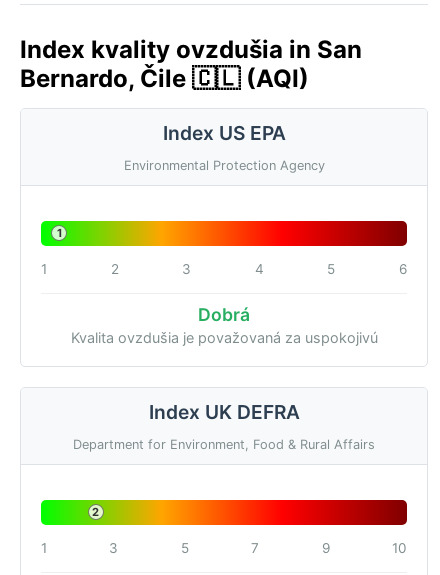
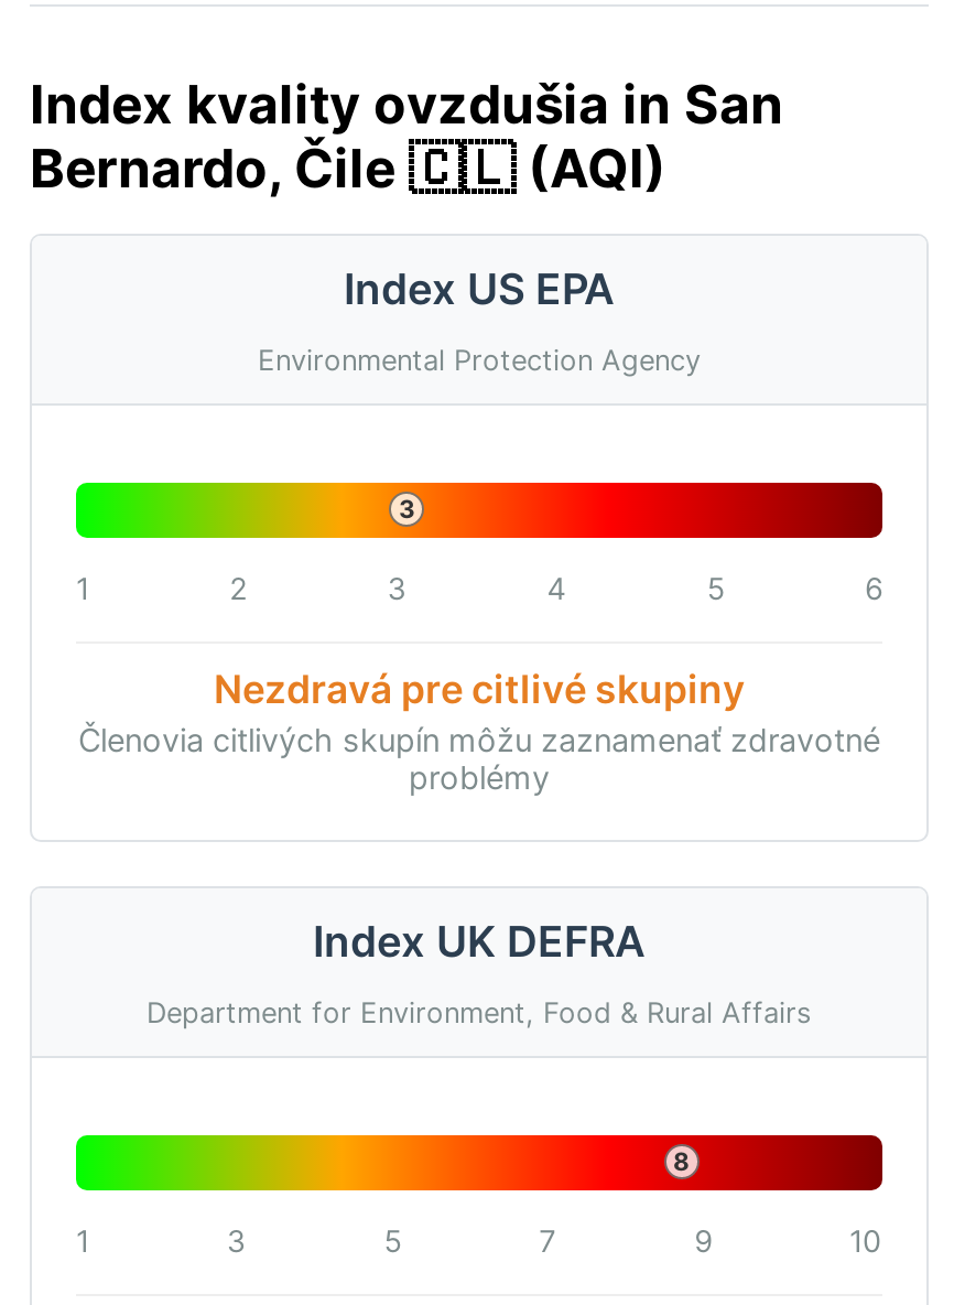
[57,226,62,240] 1 -> [399,494,414,525] 3
[70,304,377,346] Dobrá | Kvalita ovzdušia je považovaná za uspokojivú -> [78,665,880,795] Nezdravá pre citlivé skupiny | Členovia citlivých skupín môžu zaznamenať zdravotné | problémy
[92,505,99,519] 2 -> [673,1147,689,1177] 8

